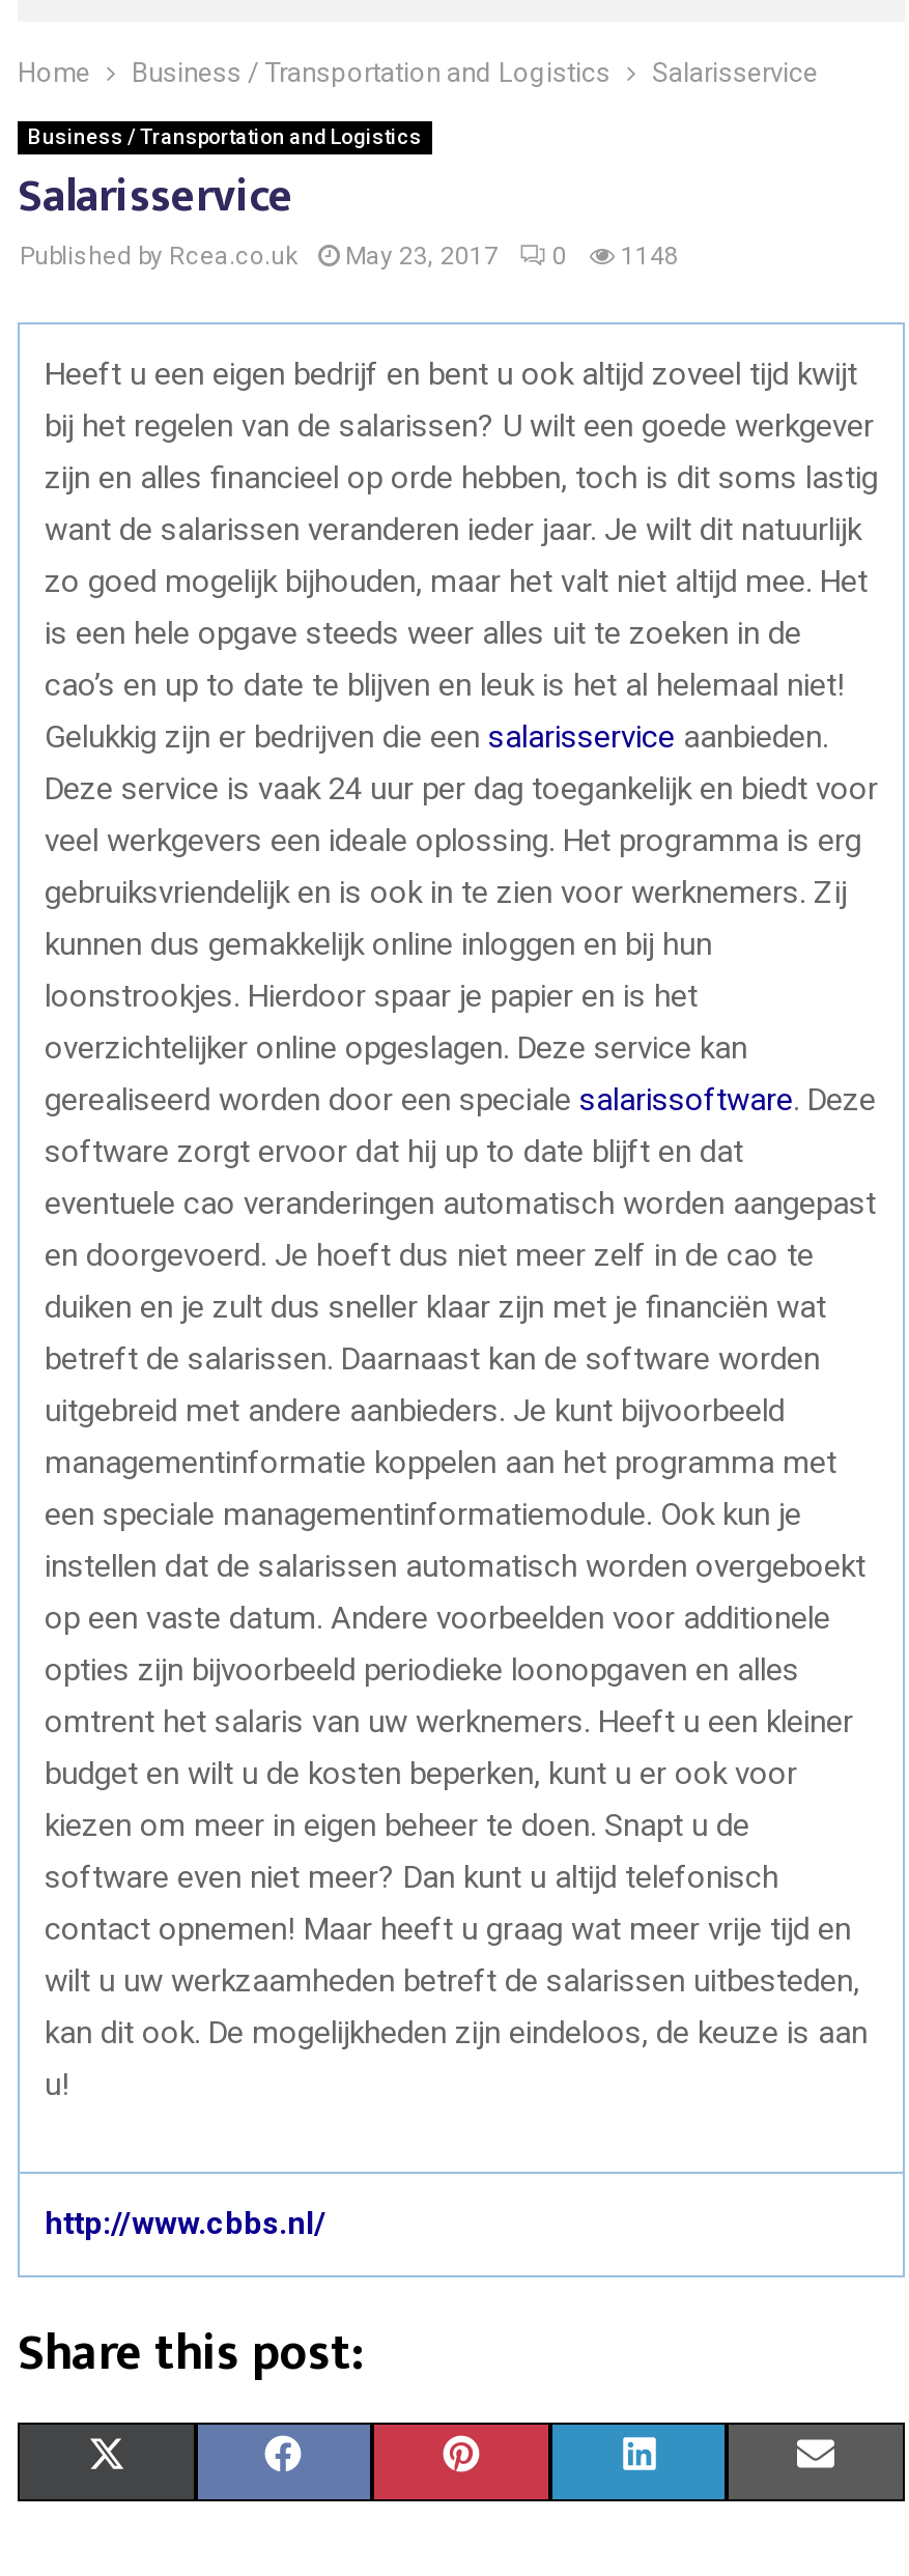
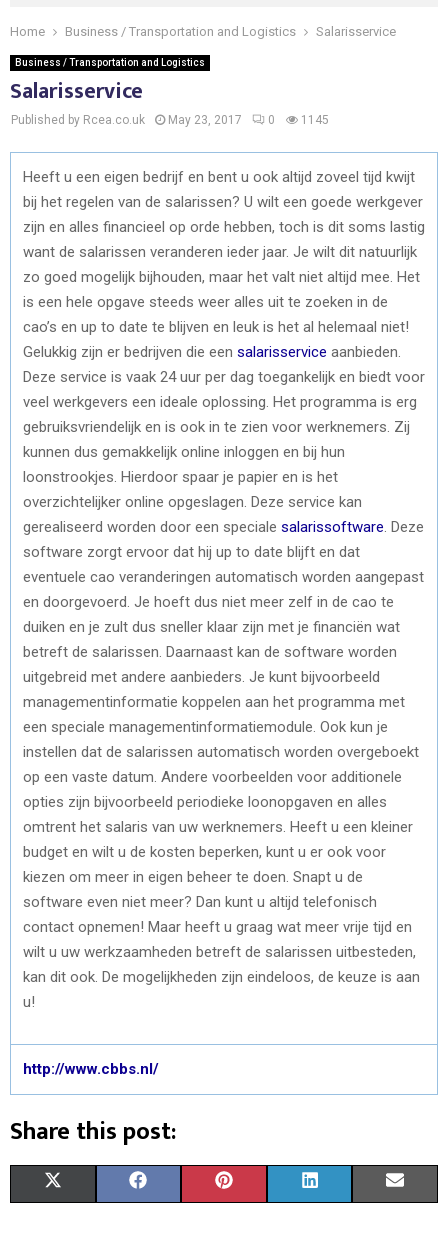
[20,242,679,271] Published by Rcea.co.uk May 23, 2017 0 1148 -> [11,113,329,127] Published by Rcea.co.uk May 23, 2017 0 1145

